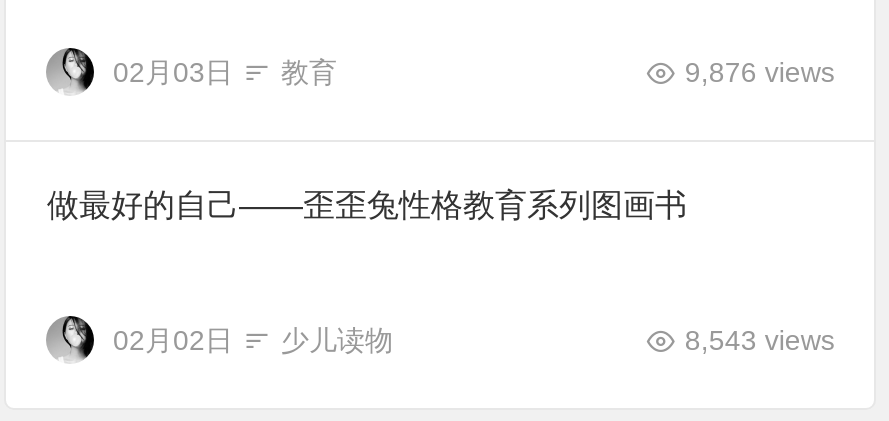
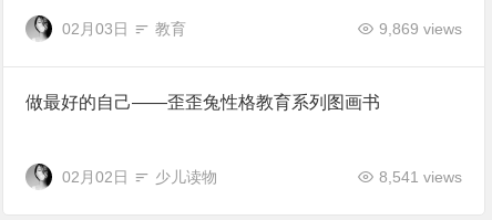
[685,56,835,88] 9,876 views -> [379,20,463,38] 9,869 views
[685,324,835,356] 8,543 views -> [379,168,463,186] 8,541 views

